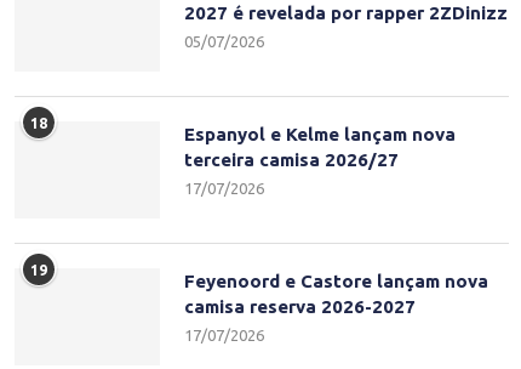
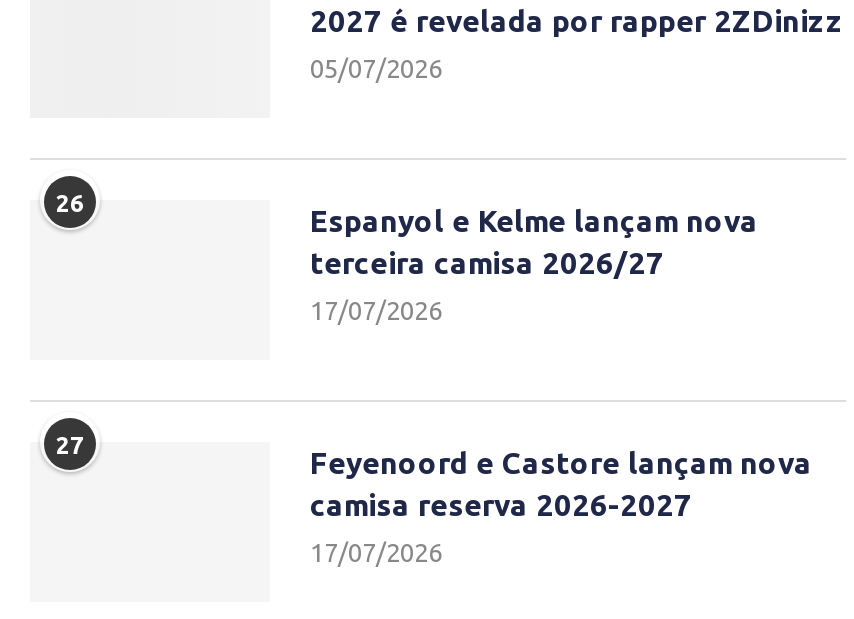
[30,115,47,131] 18 -> [56,190,84,216] 26
[30,262,47,278] 19 -> [56,432,84,458] 27

